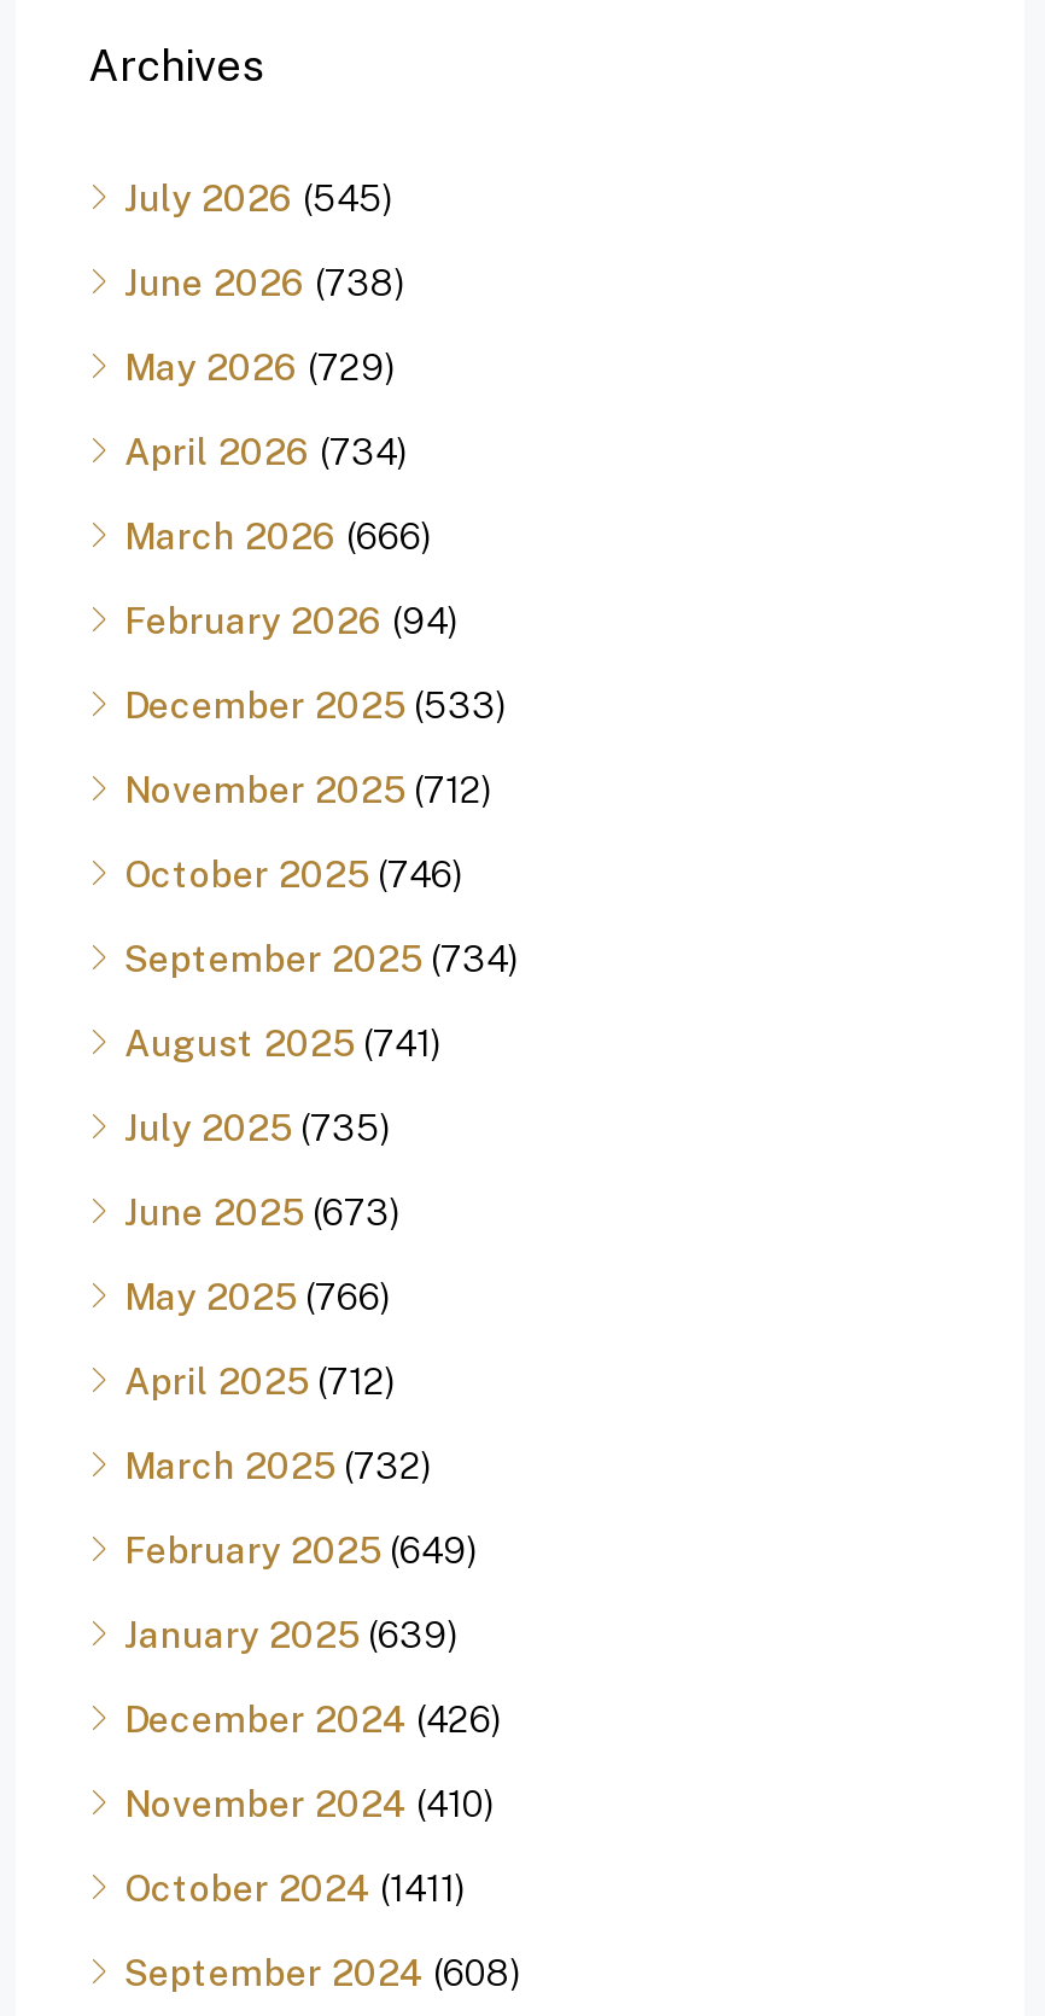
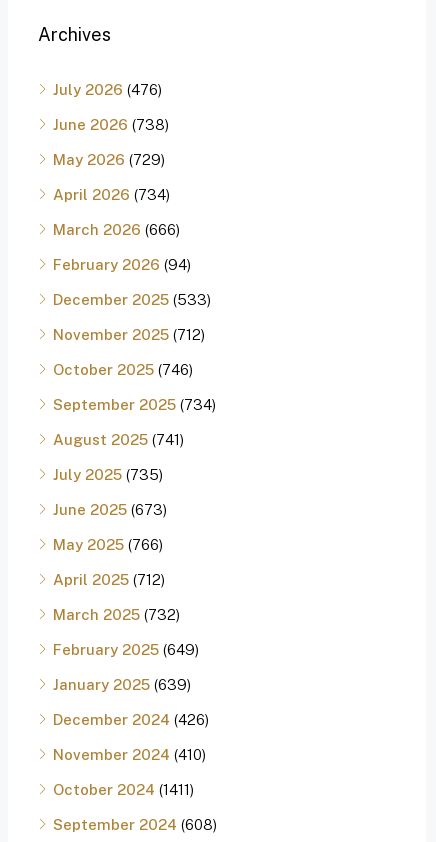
[124,178,392,219] July 2026 (545) -> [53,81,162,98] July 2026 (476)

